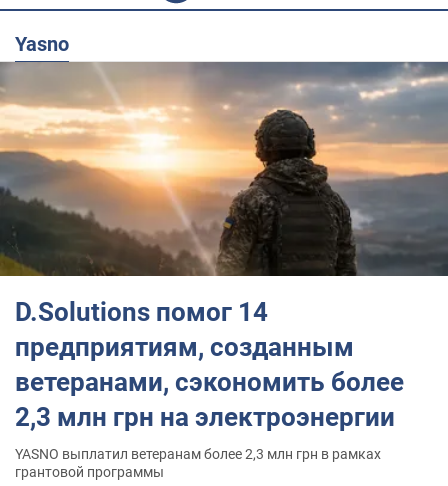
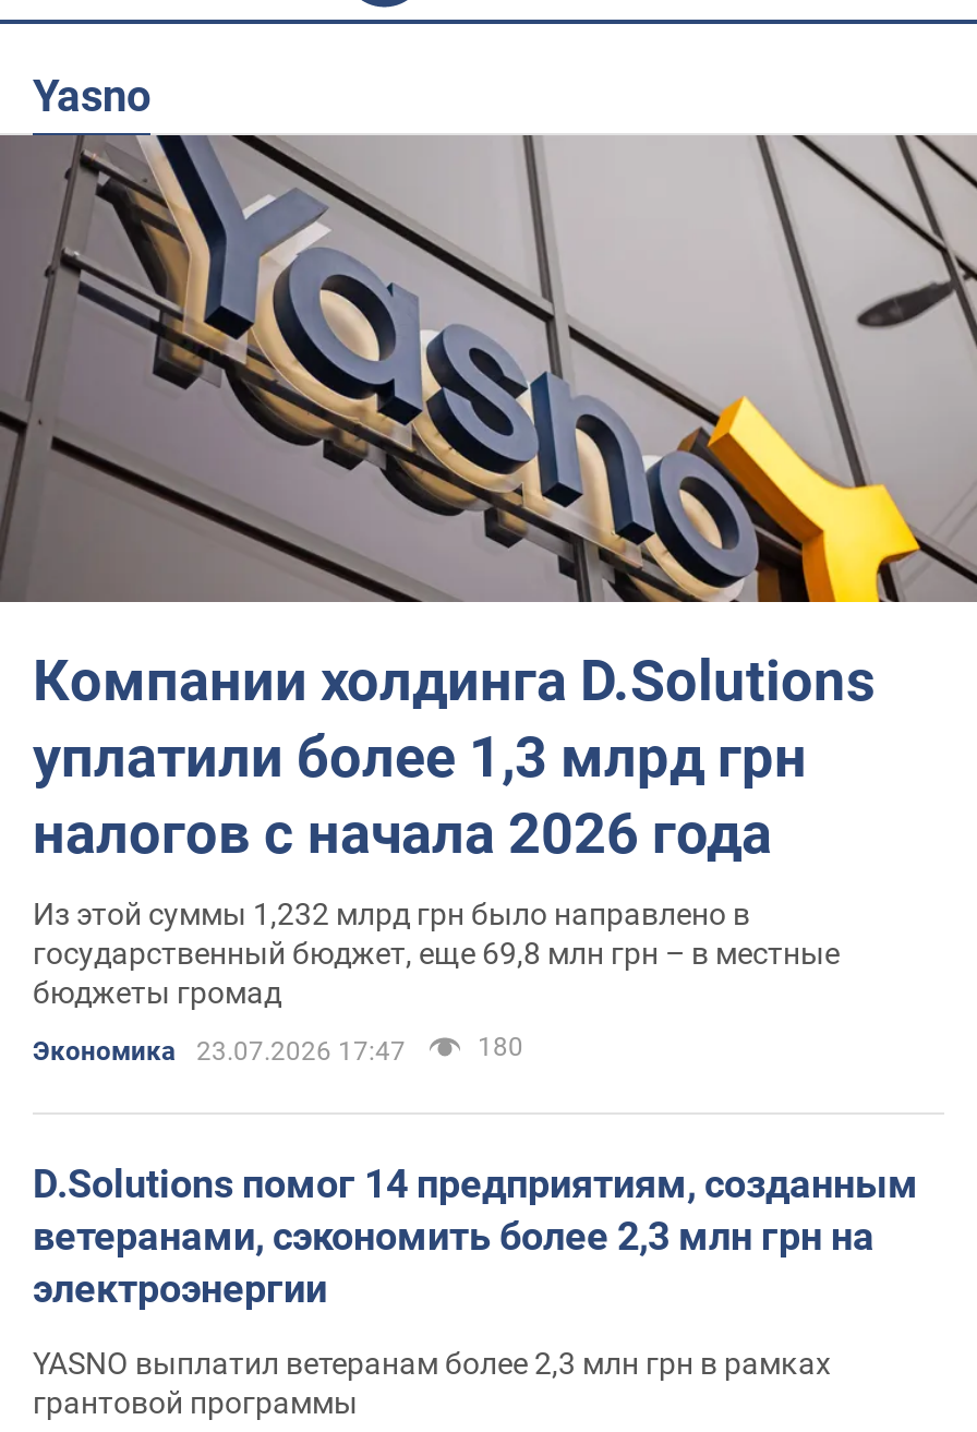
[3,62,445,432] [image] | D.Solutions помог 14 | предприятиям, созданным | ветеранами, сэкономить более | 2,3 млн грн на электроэнергии -> [7,135,970,1311] [image] | Компании холдинга D.Solutions | уплатили более 1,3 млрд грн | налогов с начала 2026 года | Из этой суммы 1,232 млрд грн было направлено в | государственный бюджет, еще 69,8 млн грн – в местные | бюджеты громад | Экономика | 23.07.2026 17:47 | 180 | D.Solutions помог 14 предприятиям, созданным | ветеранами, сэкономить более 2,3 млн грн на | электроэнергии

